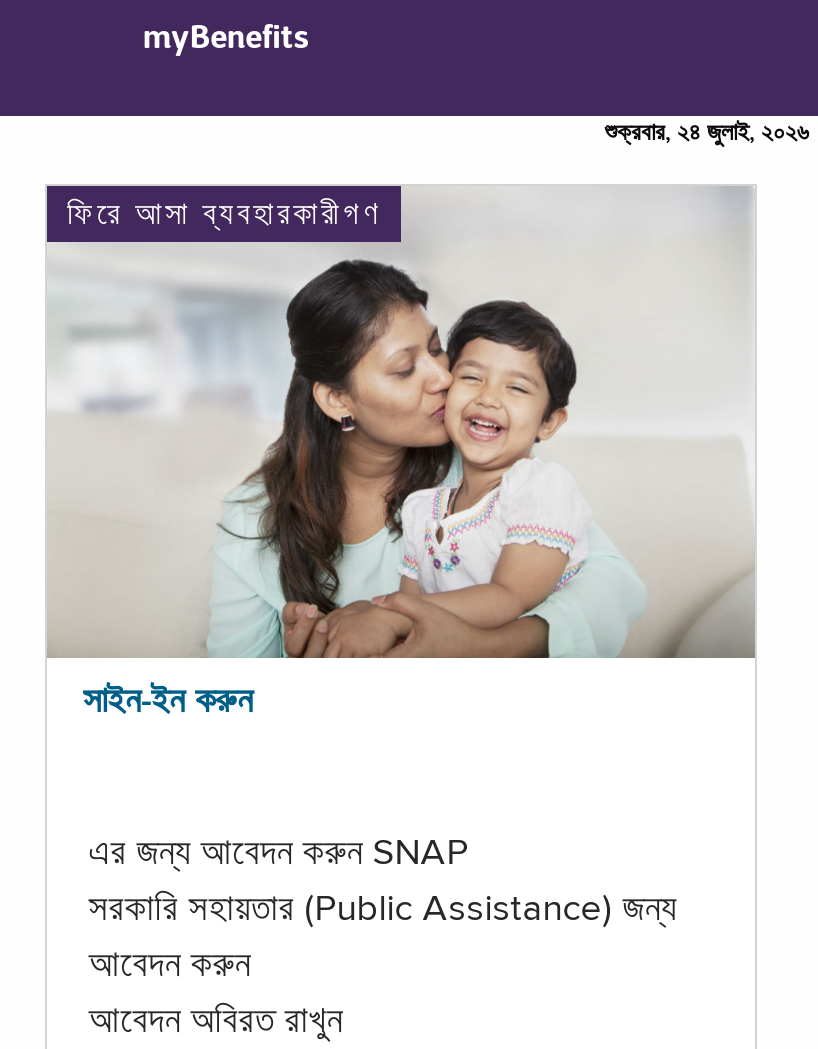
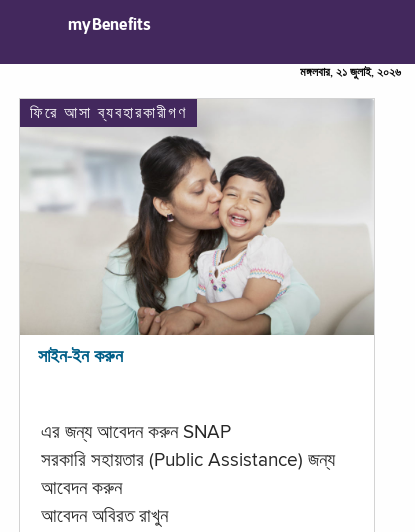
[605,122,809,146] শুক্রবার, ২৪ জুলাই, ২০২৬ -> [300,67,401,79] মঙ্গলবার, ২১ জুলাই, ২০২৬

